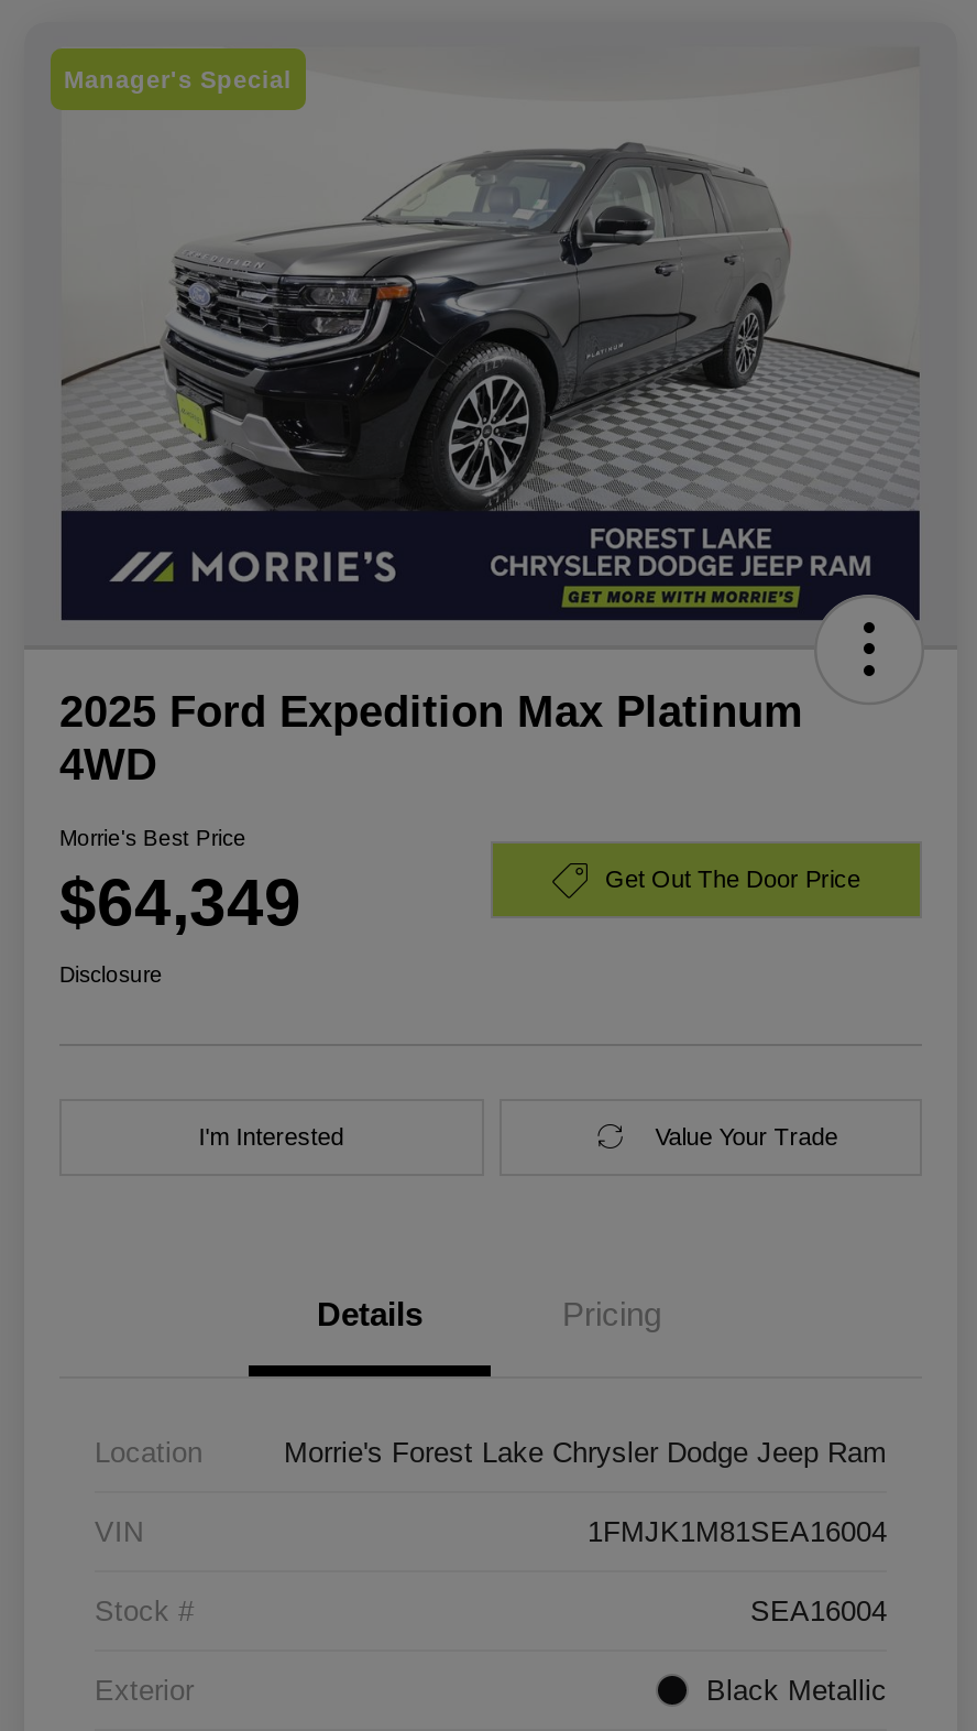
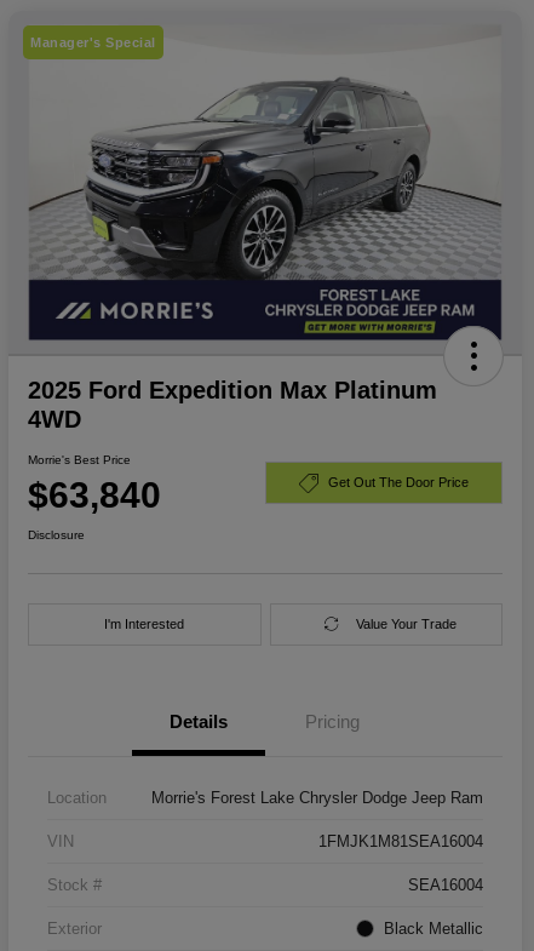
[59,865,301,938] $64,349 -> [28,475,161,515] $63,840

